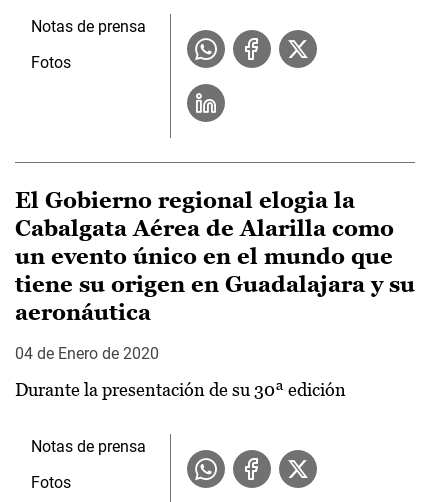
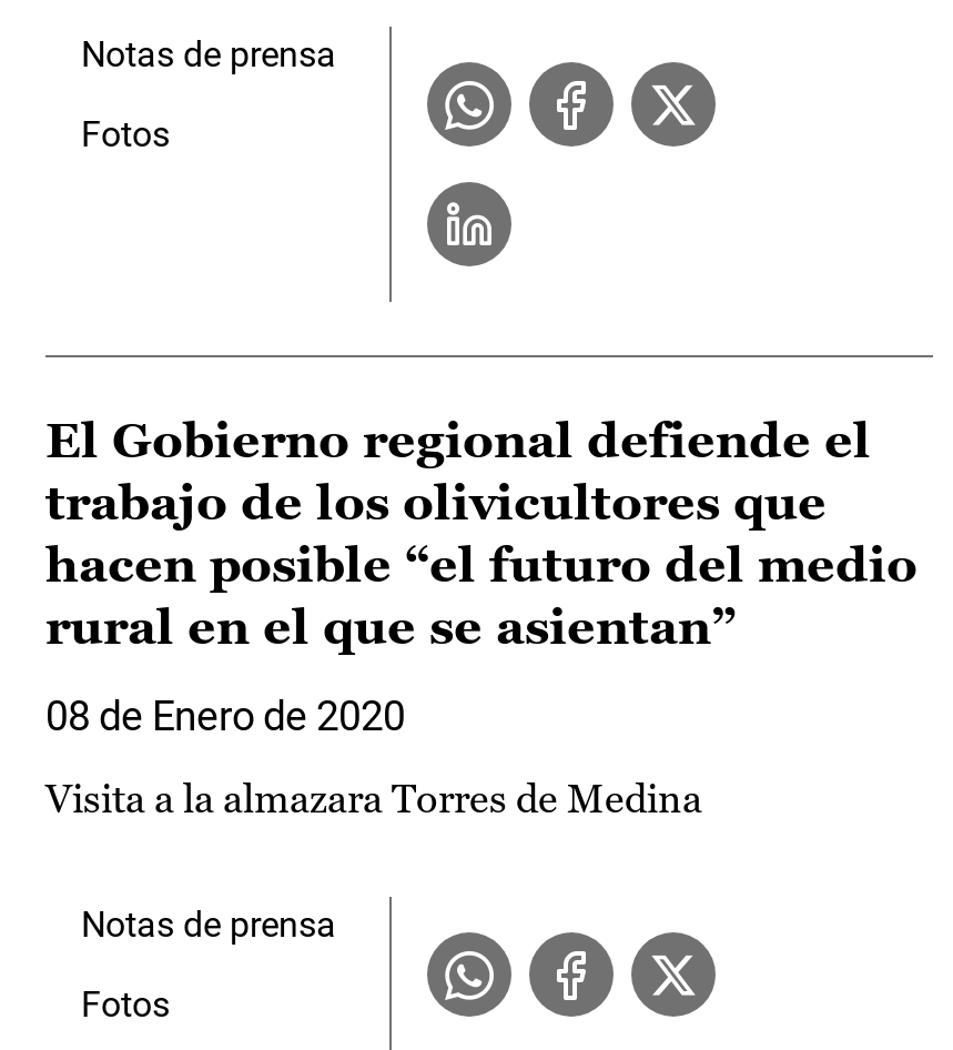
[15,188,415,325] El Gobierno regional elogia la | Cabalgata Aérea de Alarilla como | un evento único en el mundo que | tiene su origen en Guadalajara y su | aeronáutica -> [45,413,917,655] El Gobierno regional defiende el | trabajo de los olivicultores que | hacen posible “el futuro del medio | rural en el que se asientan”
[15,344,159,363] 04 de Enero de 2020 -> [45,693,405,739] 08 de Enero de 2020
[15,379,346,400] Durante la presentación de su 30ª edición -> [45,775,702,822] Visita a la almazara Torres de Medina

